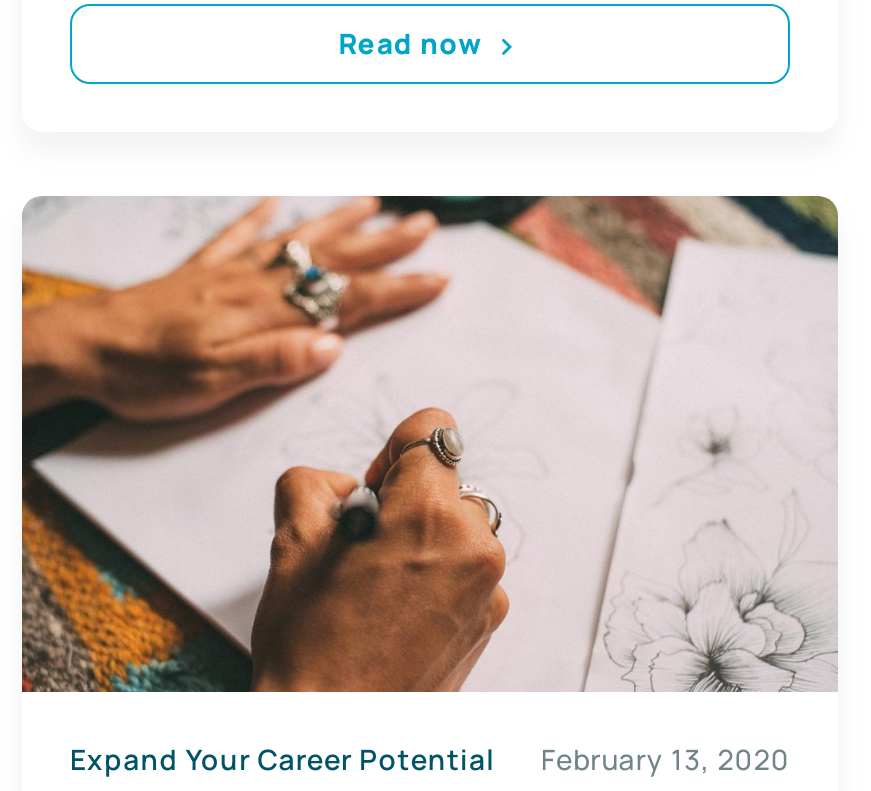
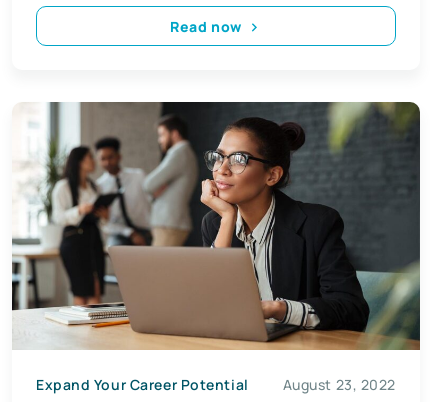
[20,193,838,778] [image] | Expand Your Career Potential February 13, 2020 -> [11,101,421,394] [image] | Expand Your Career Potential August 23, 2022

